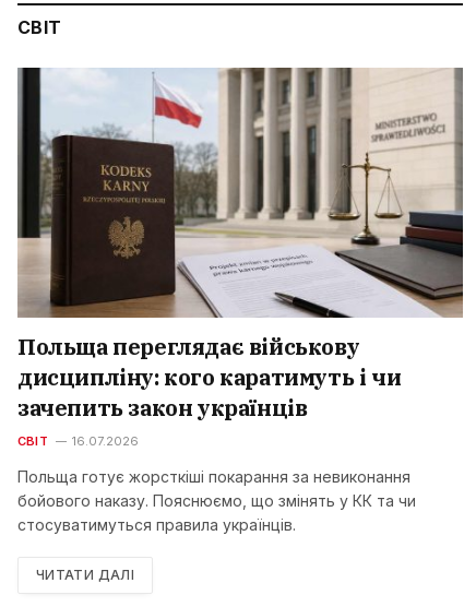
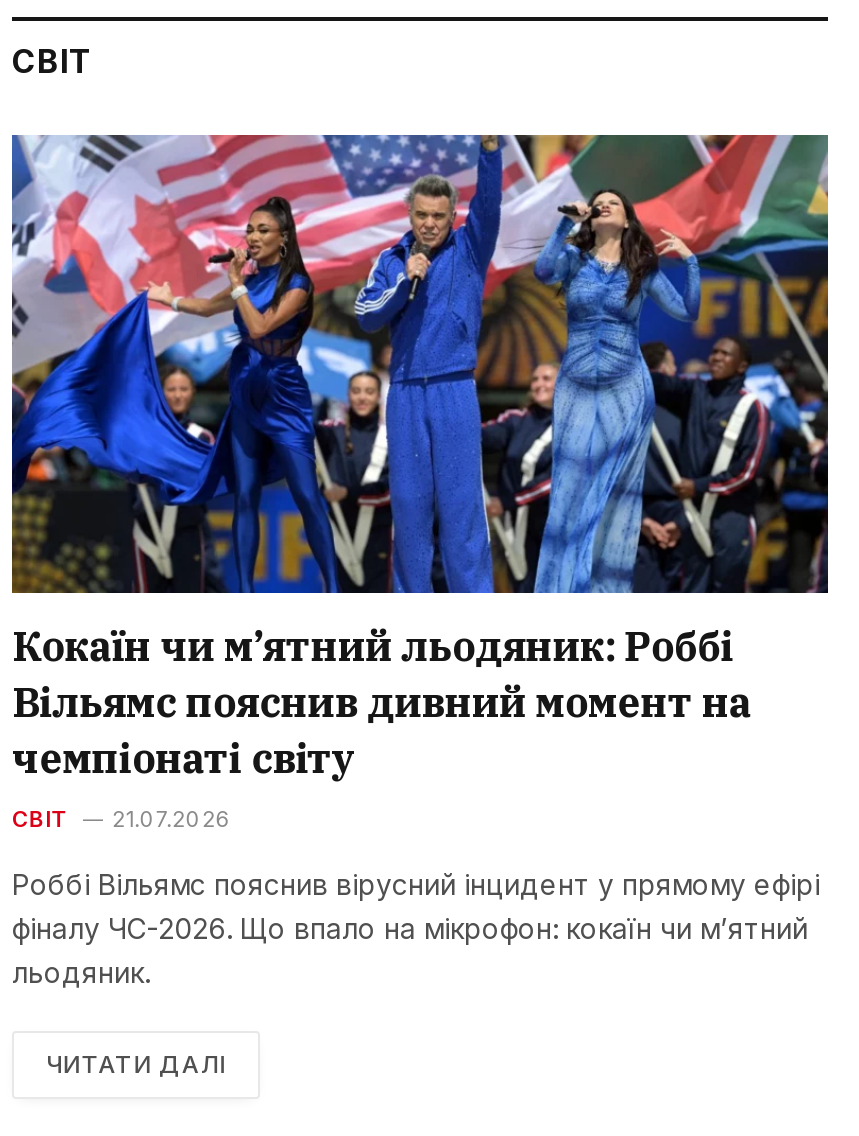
[16,67,464,422] [image] | Польща переглядає військову | дисципліну: кого каратимуть і чи | зачепить закон українців -> [10,133,830,785] [image] | Кокаїн чи м’ятний льодяник: Роббі | Вільямс пояснив дивний момент на | чемпіонаті світу
[17,433,139,449] СВІТ 16.07.2026 -> [12,805,232,833] СВІТ 21.07.2026
[17,467,416,534] Польща готує жорсткіші покарання за невиконання | бойового наказу. Пояснюємо, що змінять у КК та чи | стосуватимуться правила українців. -> [12,867,820,989] Роббі Вільямс пояснив вірусний інцидент у прямому ефірі | фіналу ЧС-2026. Що впало на мікрофон: кокаїн чи м’ятний | льодяник.

